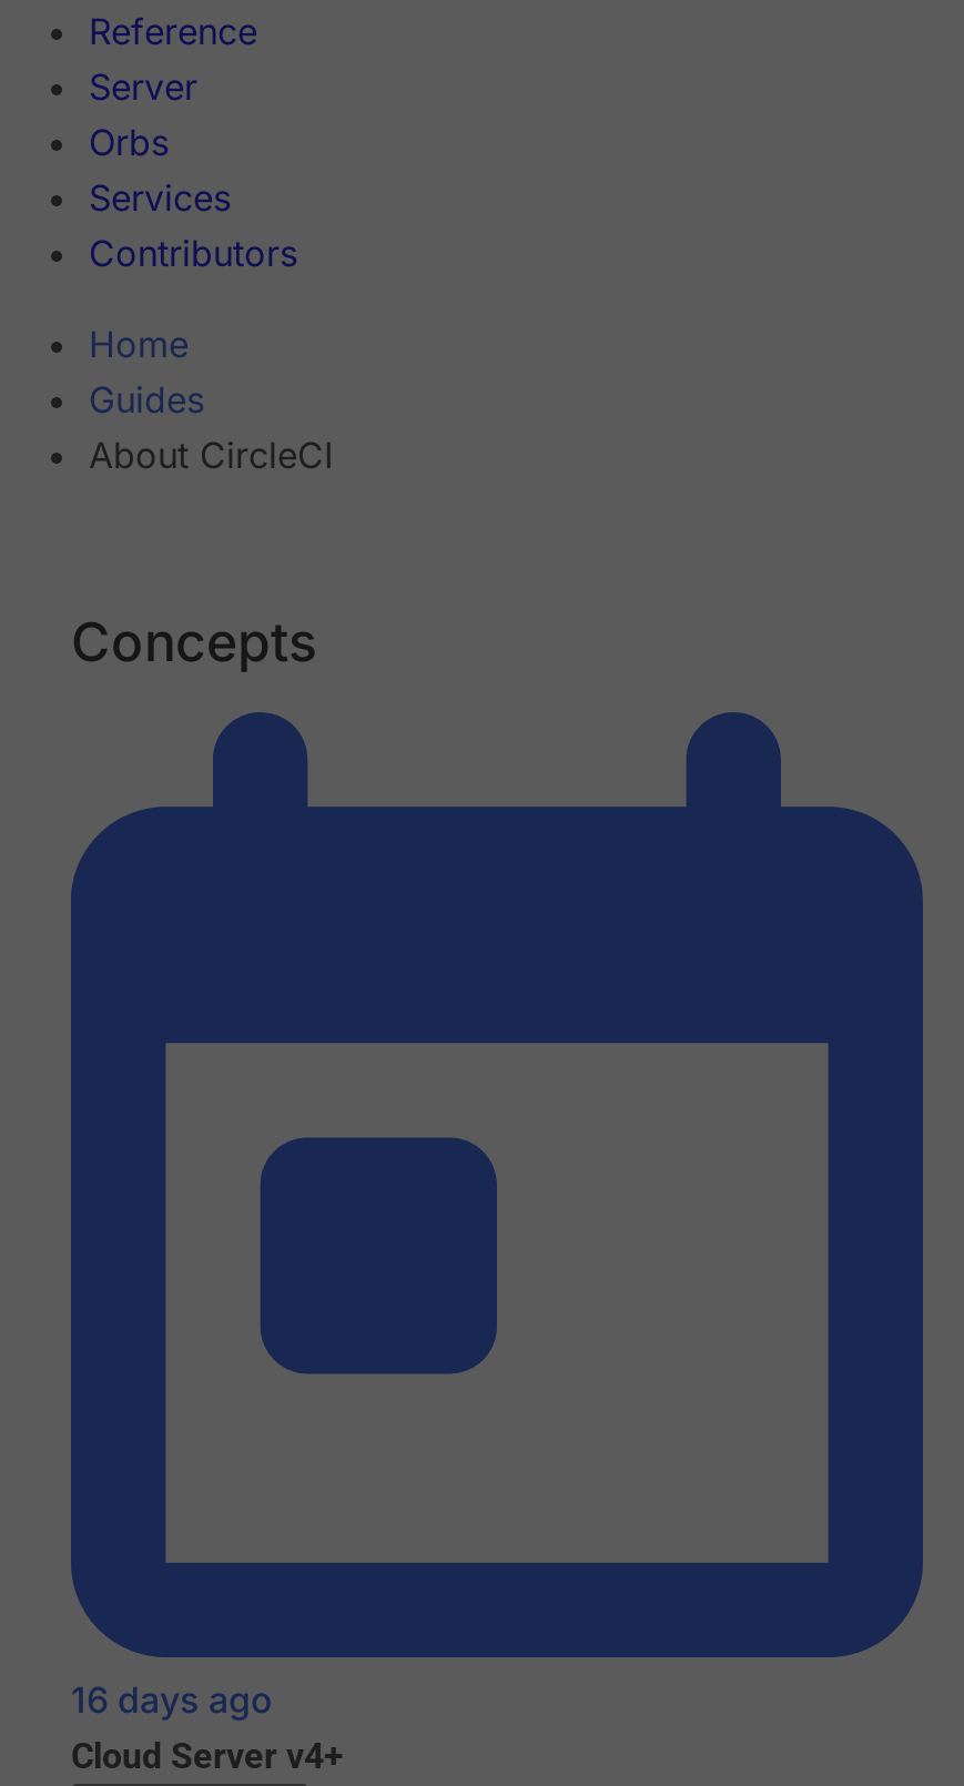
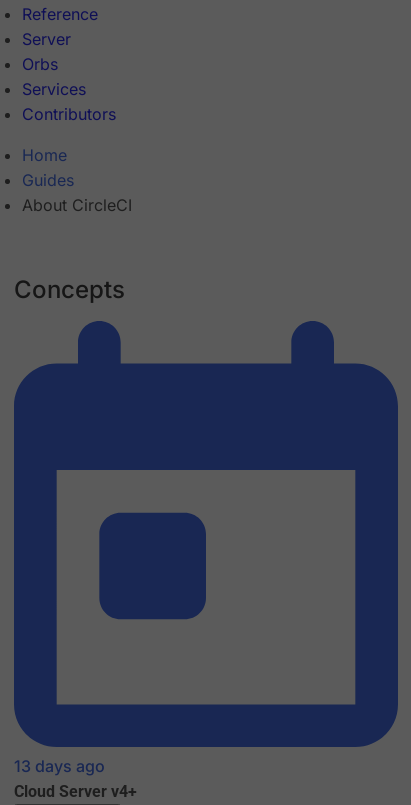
[71,1678,273,1723] 16 days ago -> [14,756,105,776] 13 days ago

